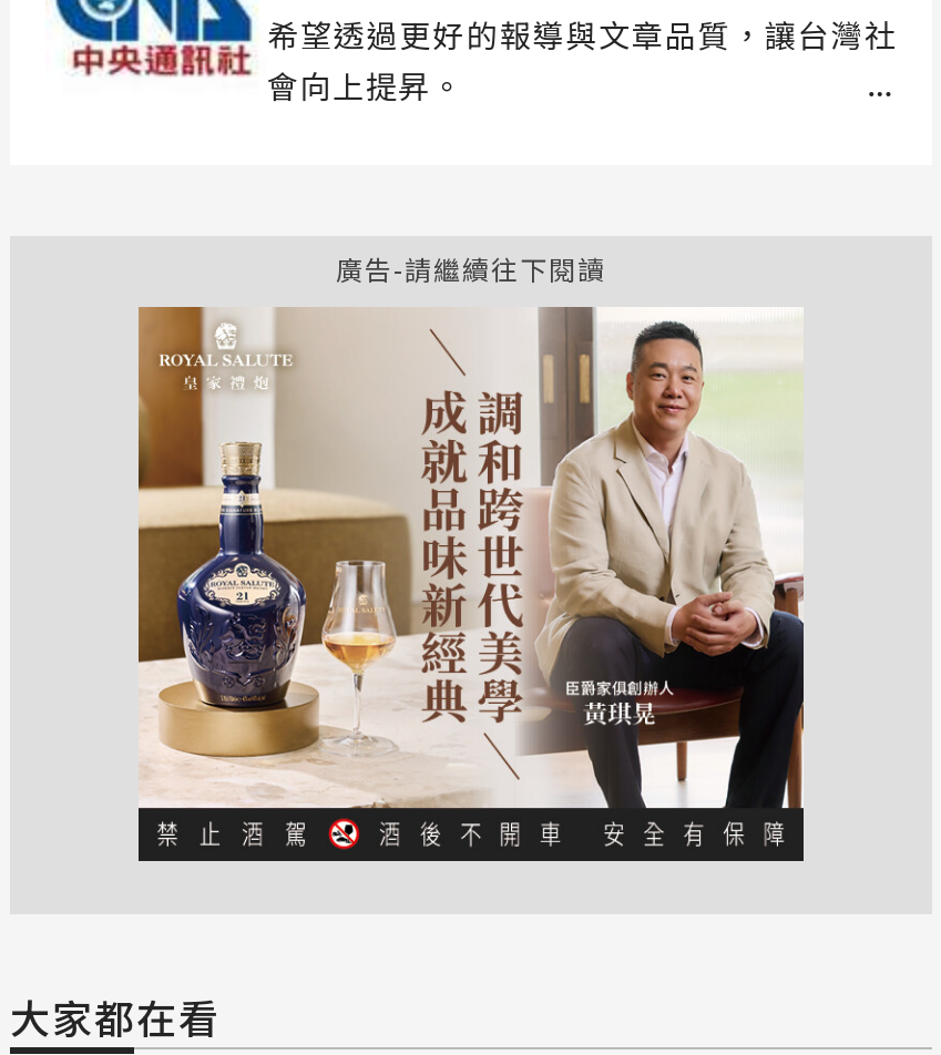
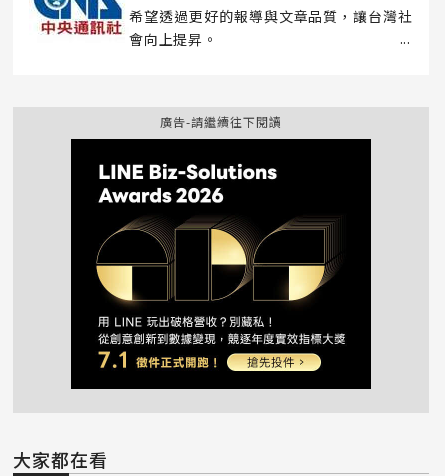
[136,306,806,856] [image] -> [70,138,372,387] [image]

